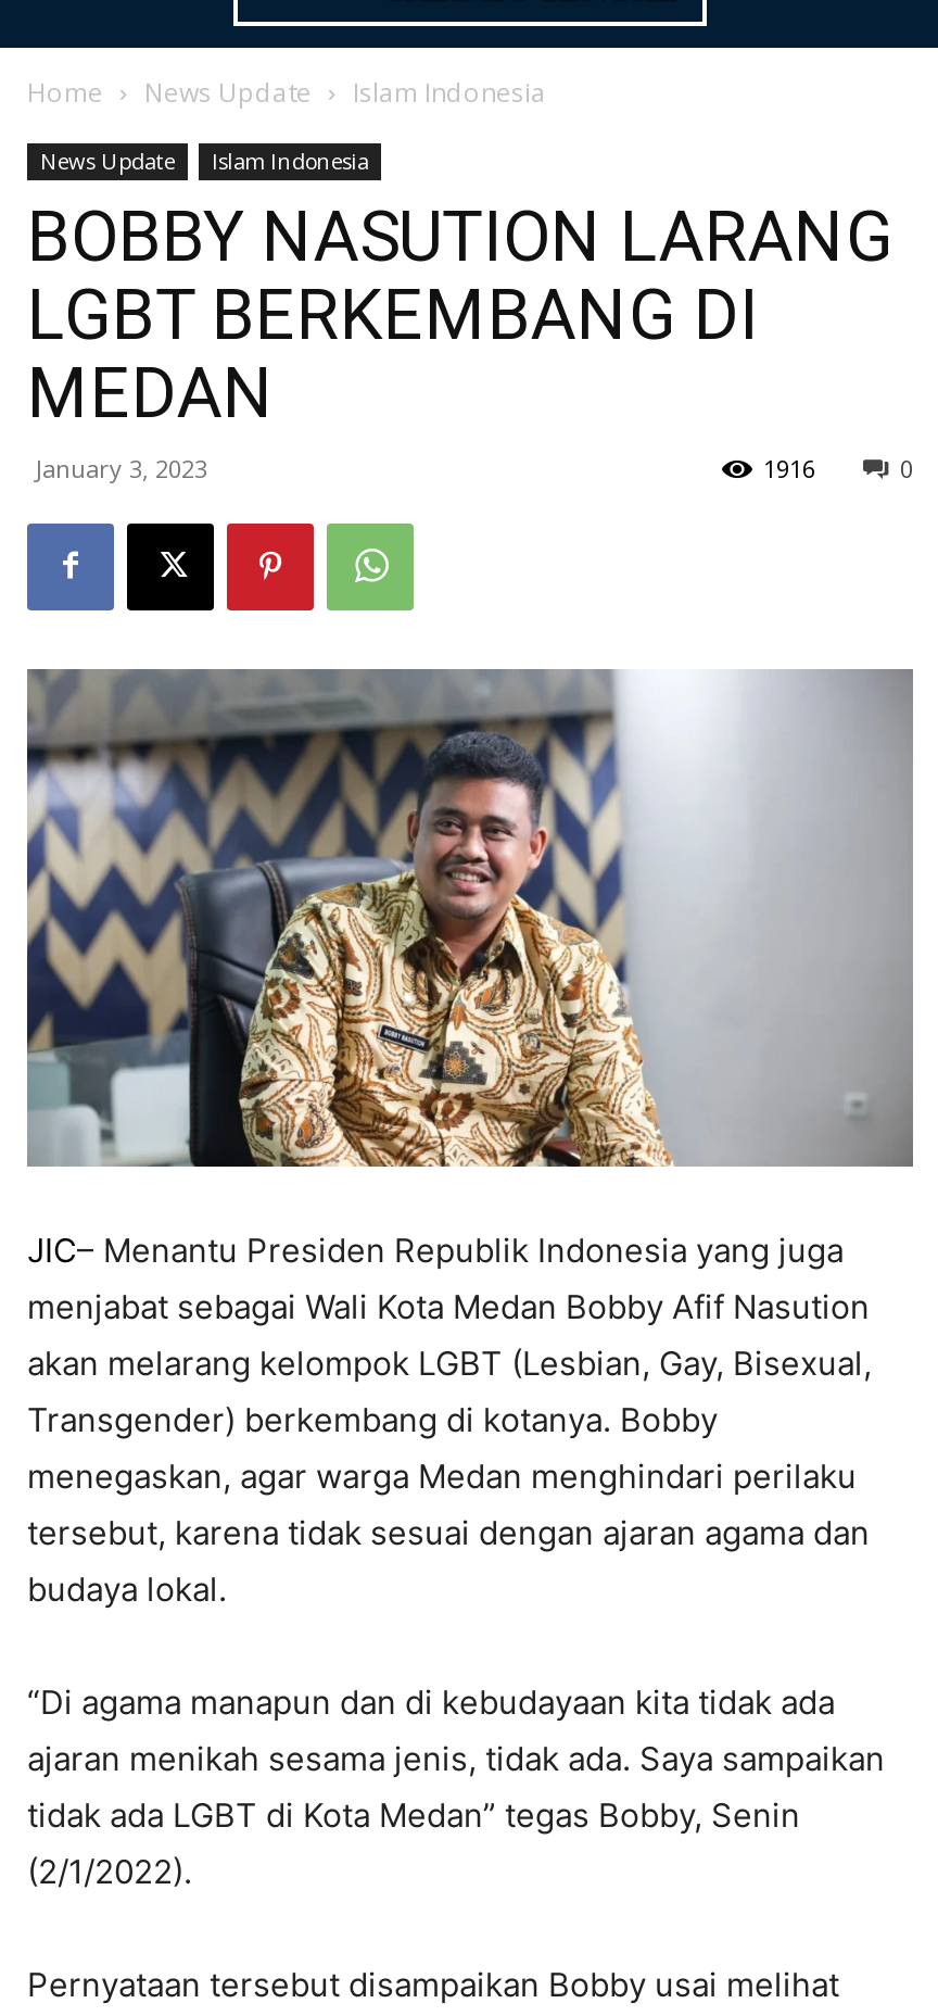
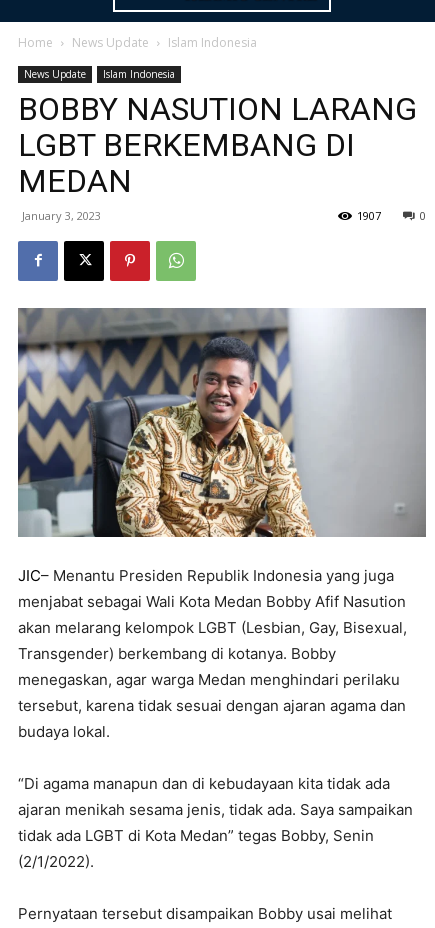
[763,451,815,484] 1916 -> [357,208,381,223] 1907

